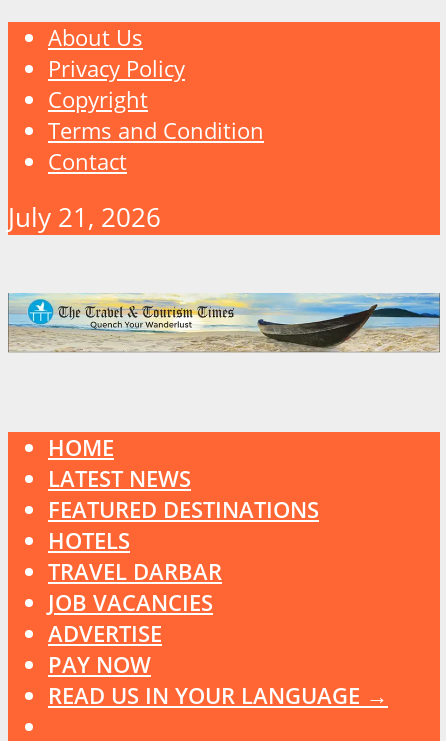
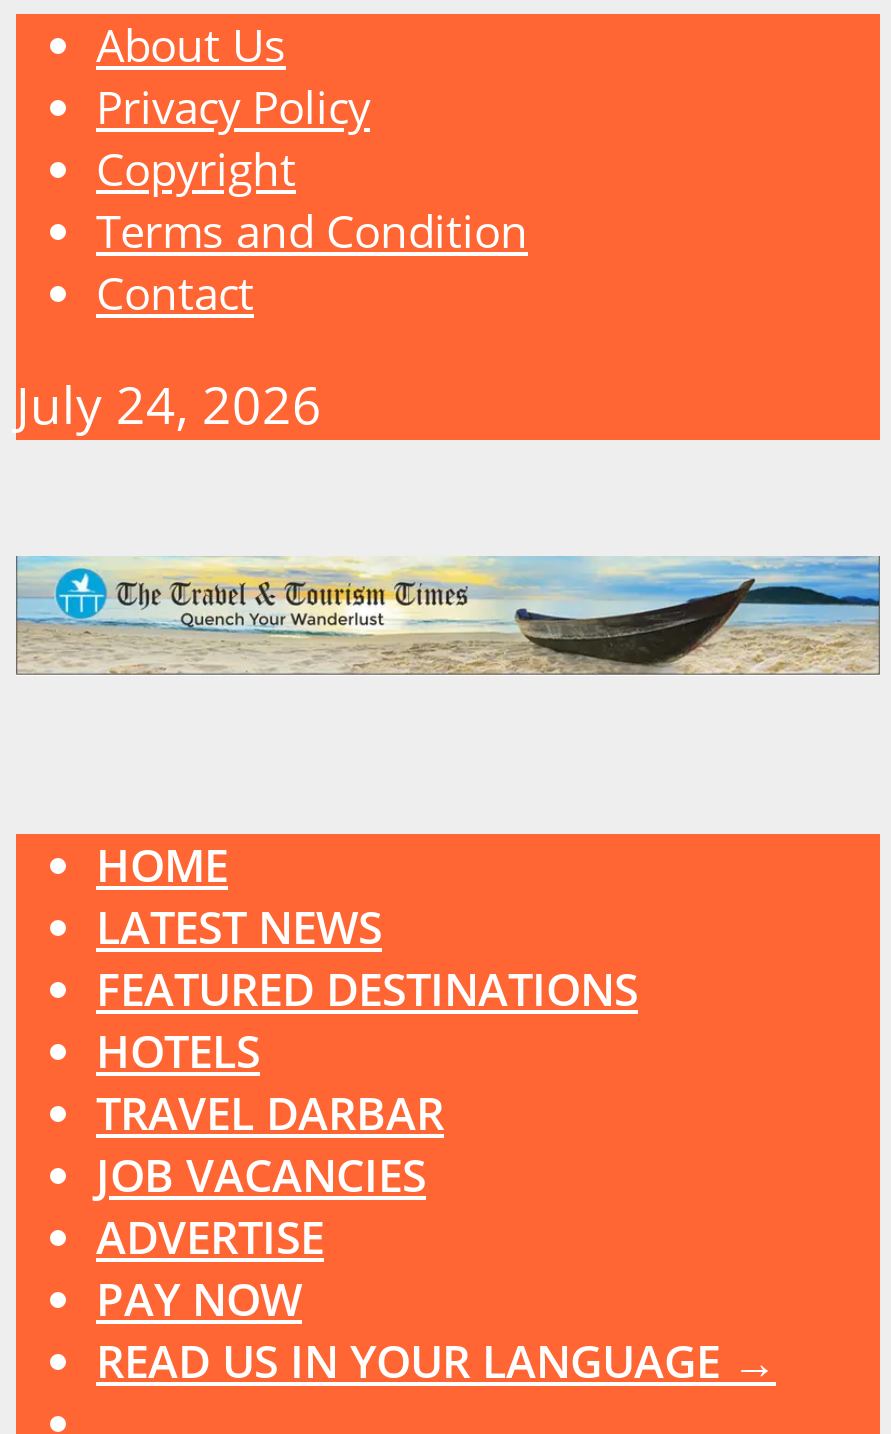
[8,200,161,235] July 21, 2026 -> [16,370,322,440] July 24, 2026

